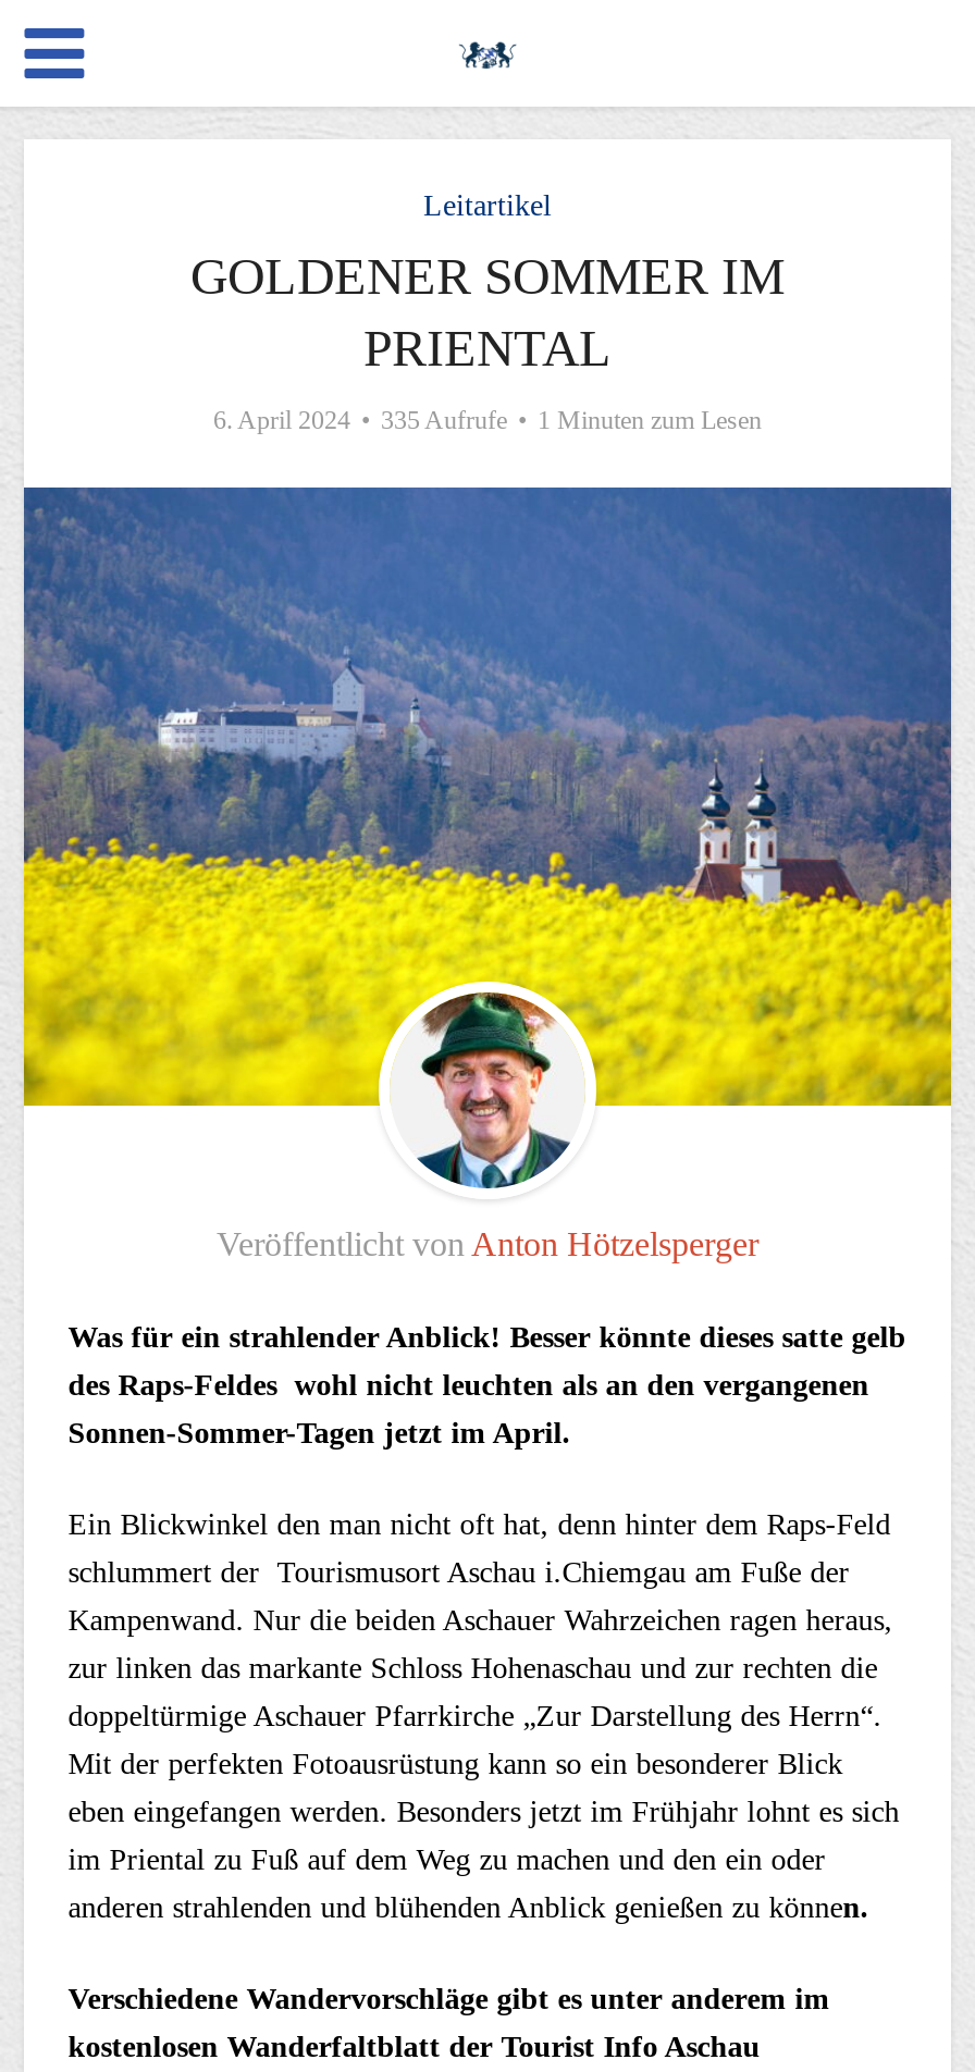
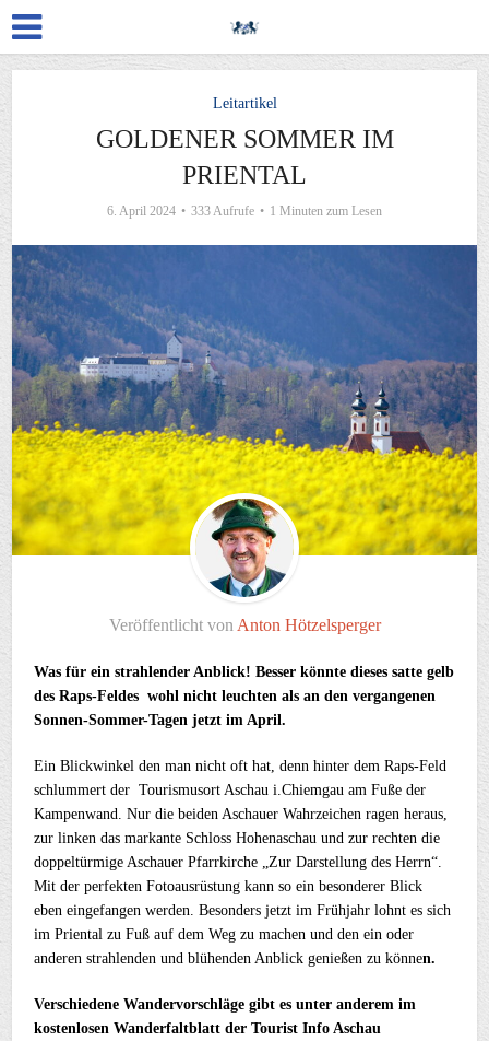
[213,405,762,435] 6. April 2024 335 Aufrufe 1 Minuten zum Lesen -> [107,203,382,219] 6. April 2024 333 Aufrufe 1 Minuten zum Lesen

